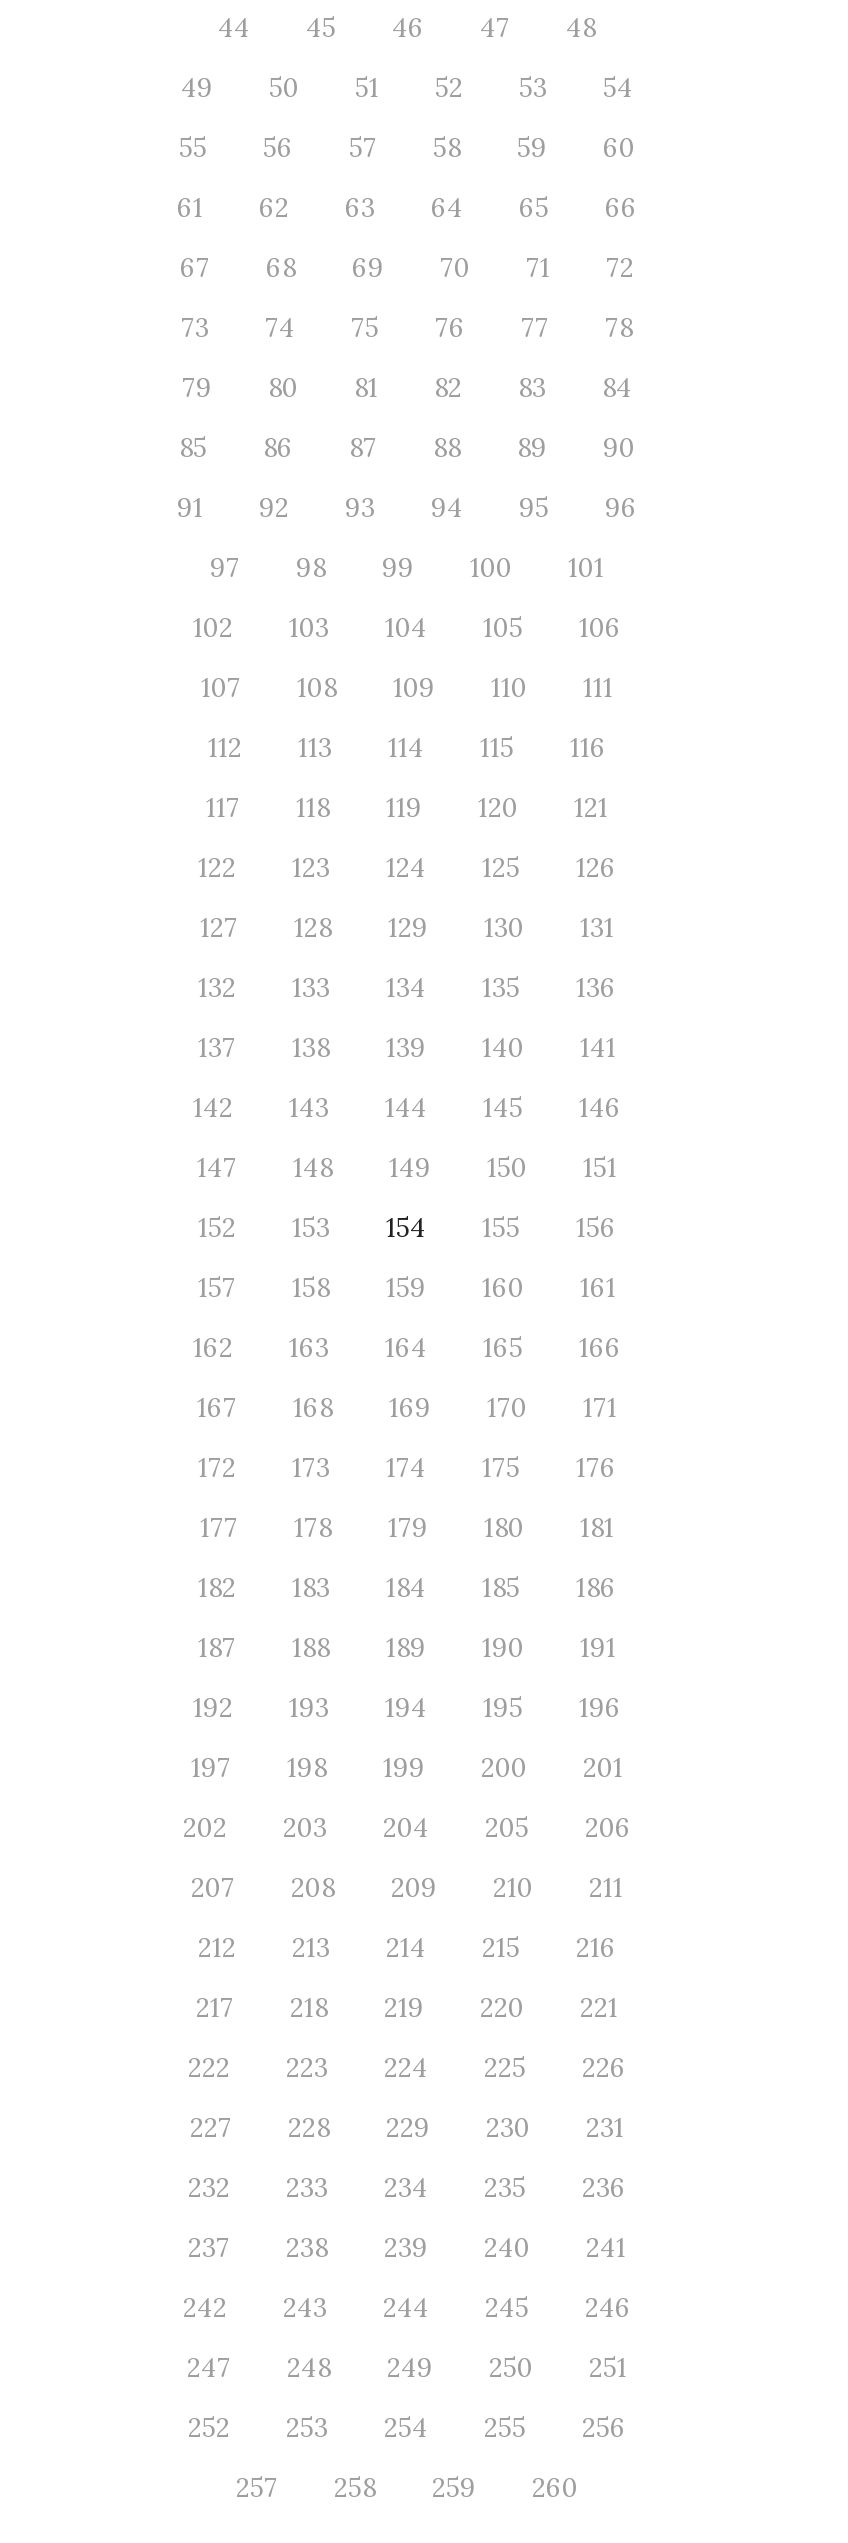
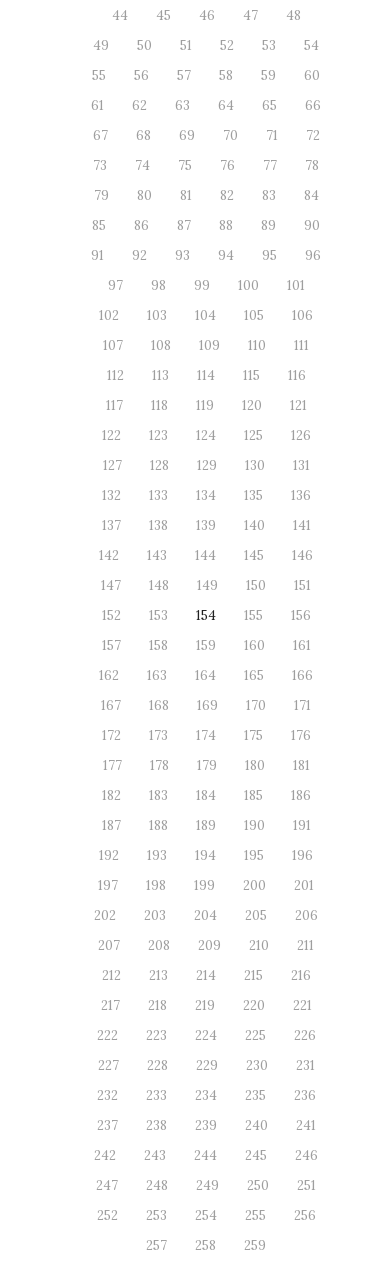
[532,2471,578,2505] 260 -> none

